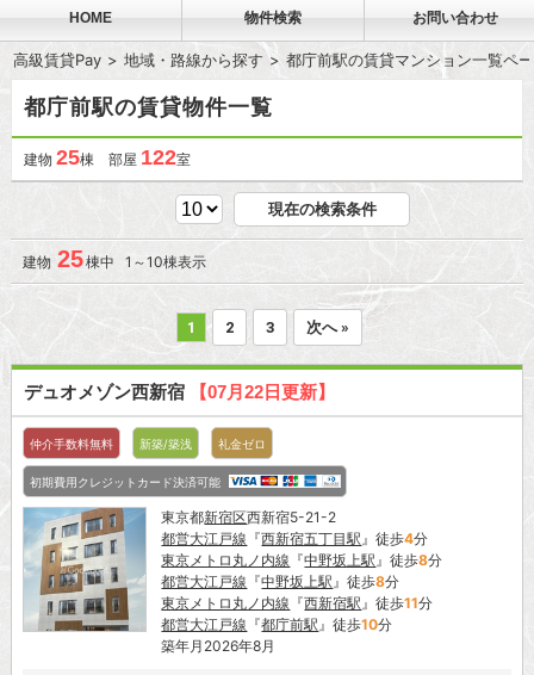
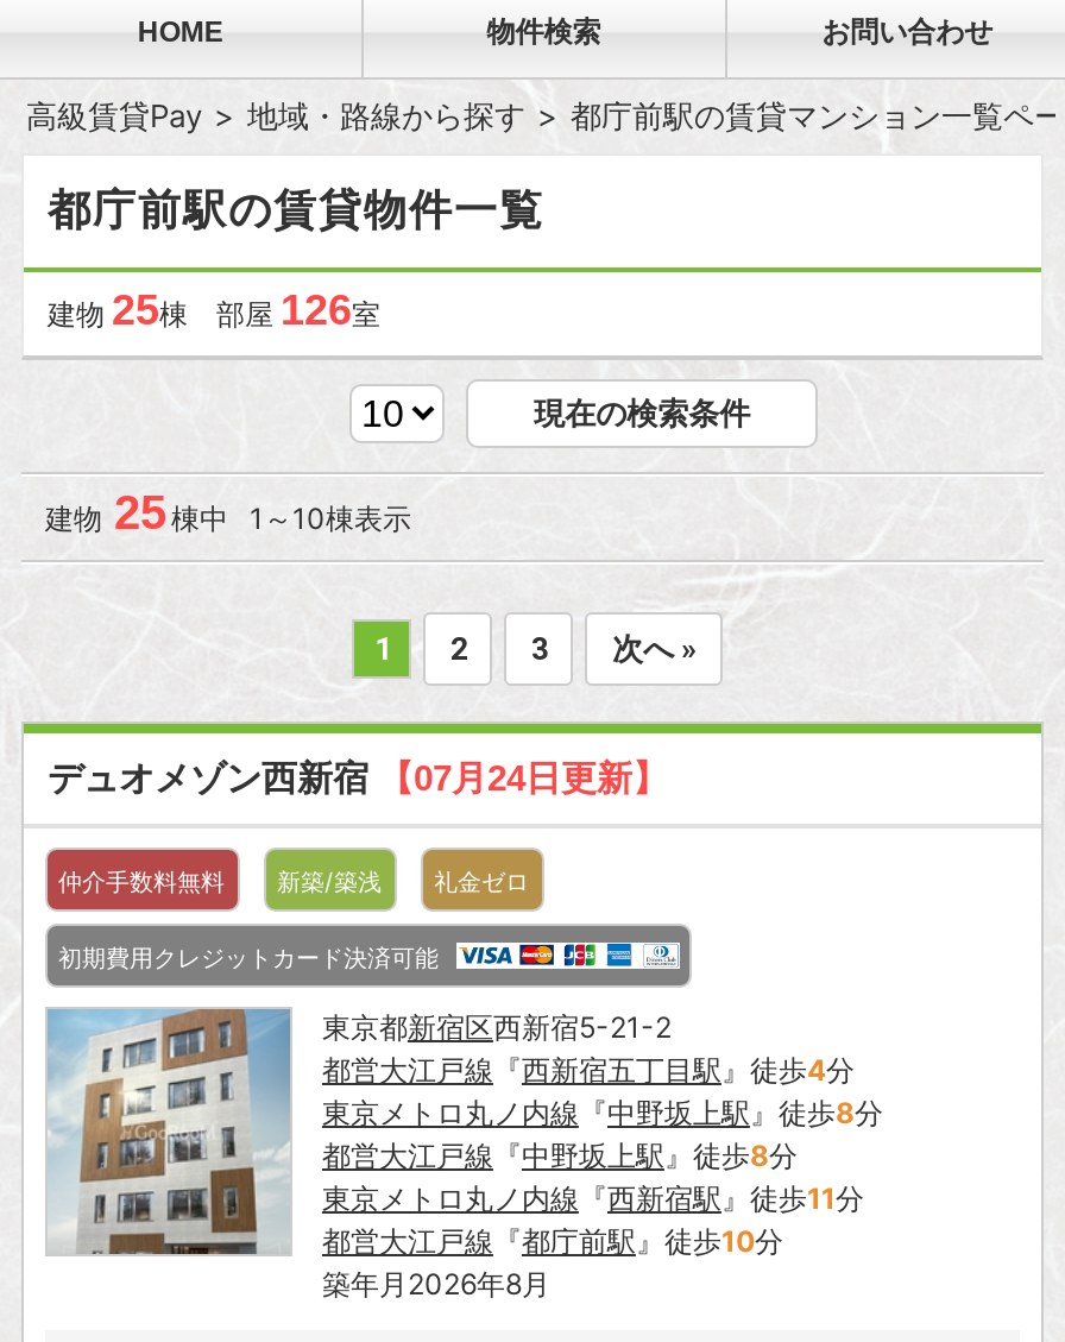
[24,145,191,169] 建物25棟 部屋122室 -> [48,286,380,334] 建物25棟 部屋126室
[24,382,335,402] デュオメゾン西新宿【07月22日更新】 -> [48,757,668,798] デュオメゾン西新宿【07月24日更新】

